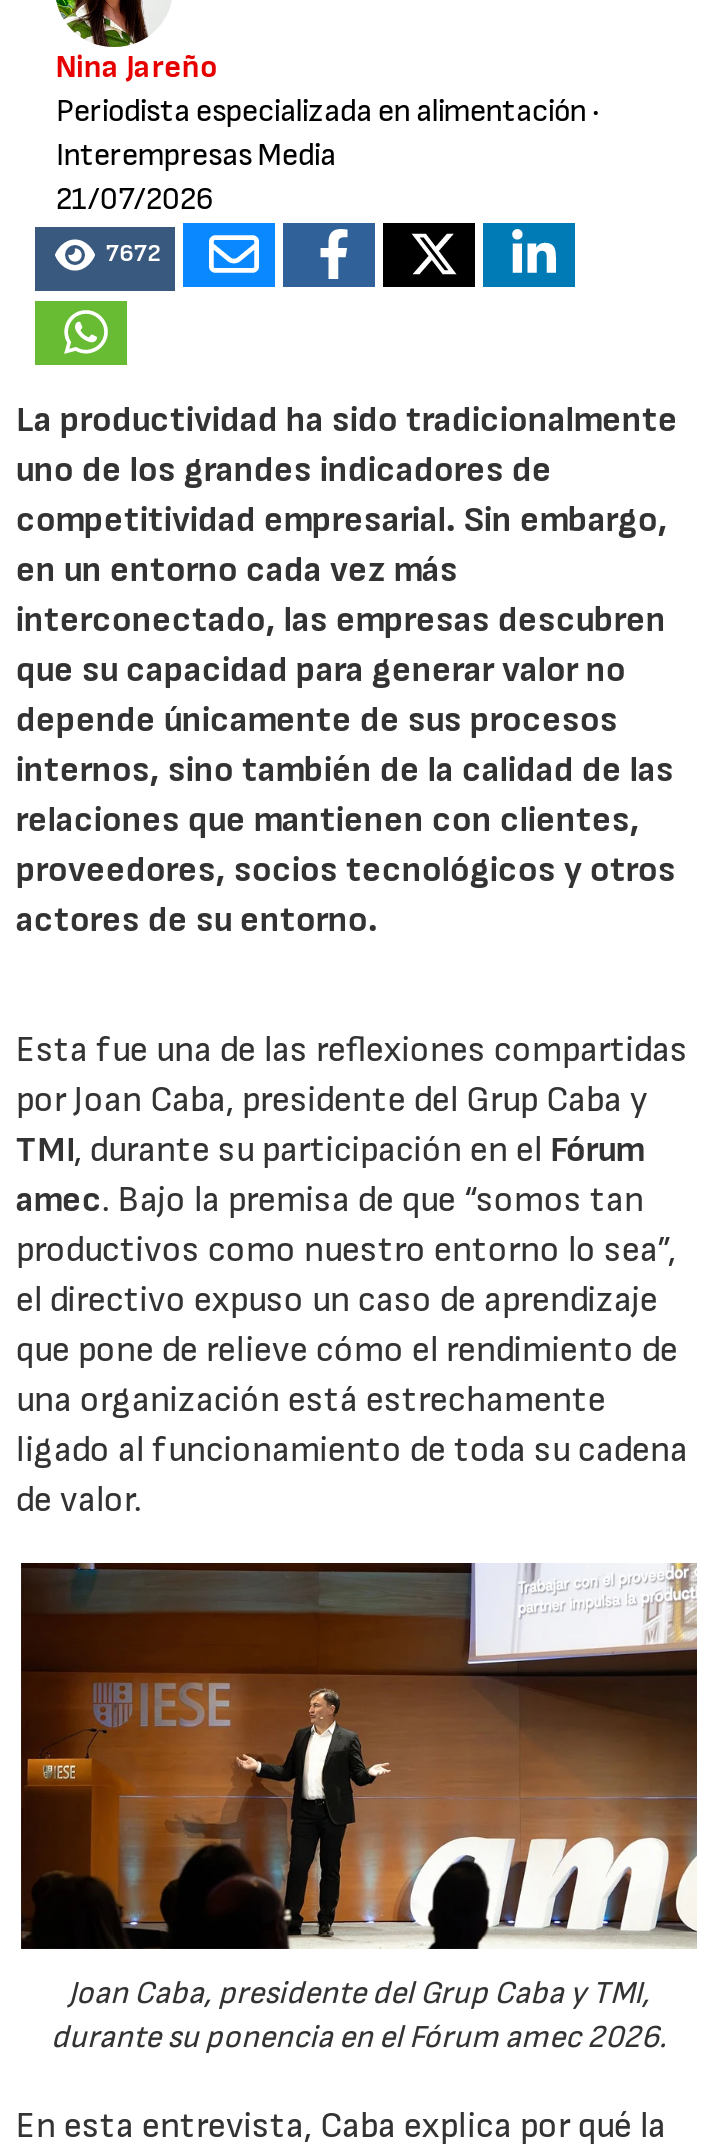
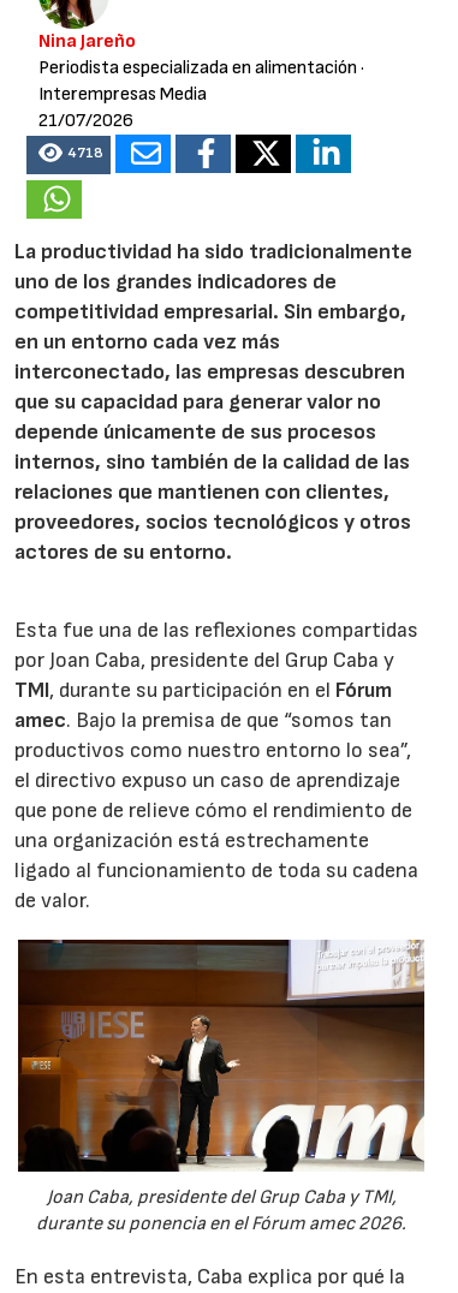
[106,239,162,269] 7672 -> [69,144,104,162] 4718

